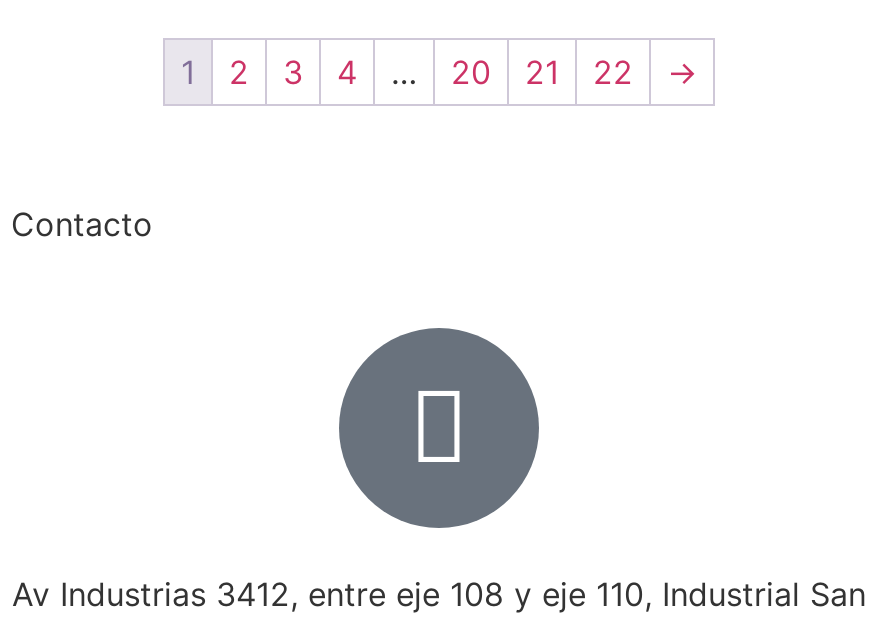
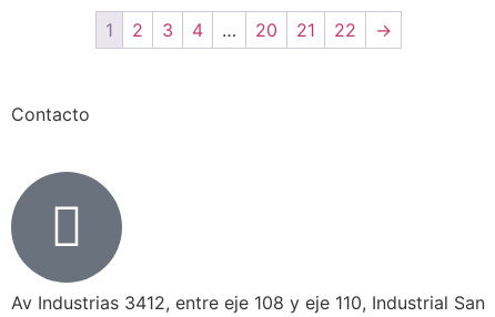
none -> [10,171,123,284] [image]
[337,325,541,531] [image] -> none

